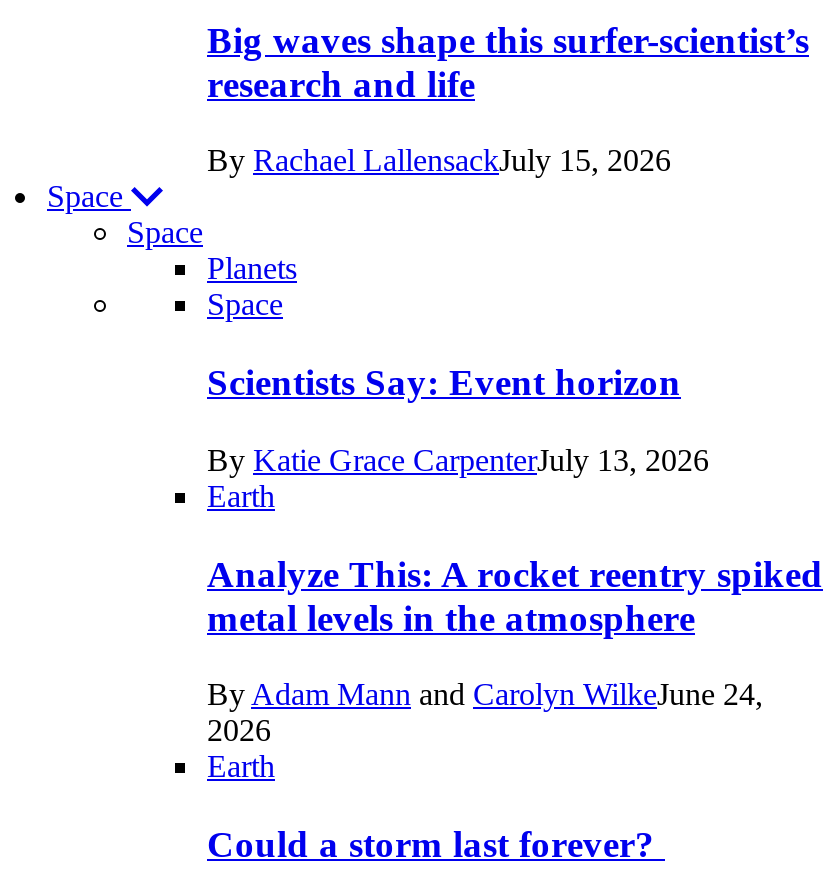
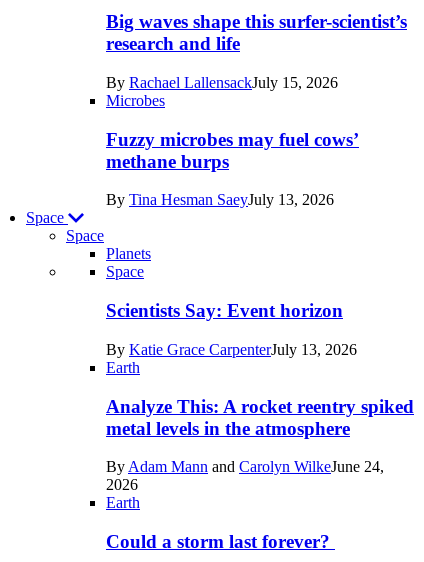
none -> [106,92,359,208] Microbes | Fuzzy microbes may fuel cows’ | methane burps | By Tina Hesman SaeyJuly 13, 2026

